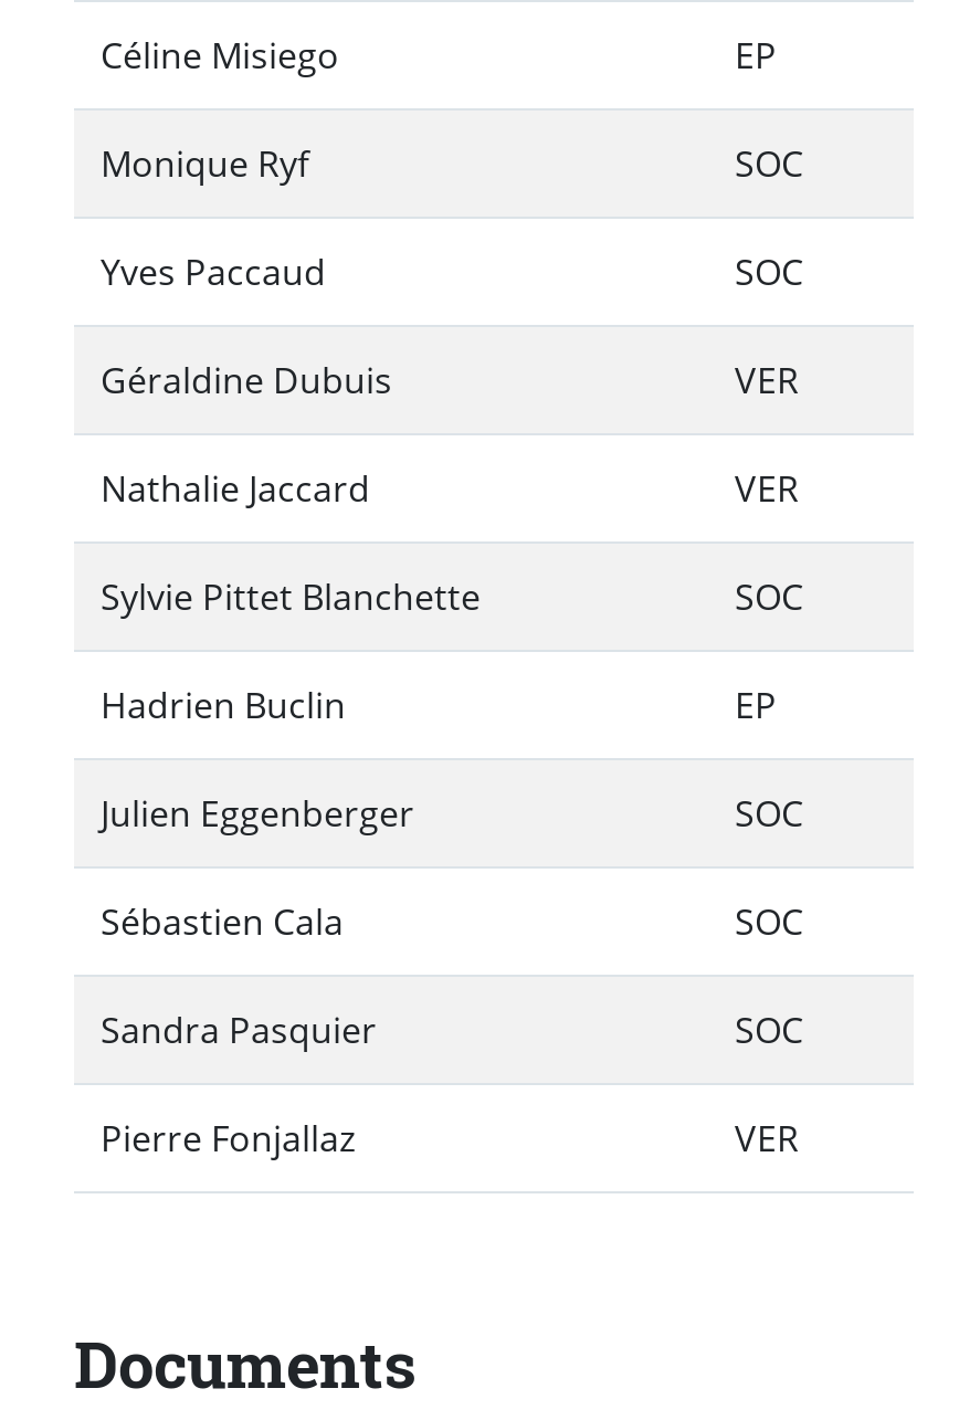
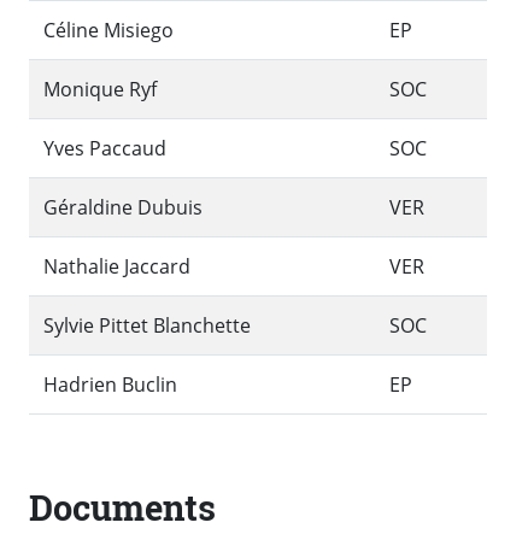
[101,790,803,1164] Julien Eggenberger | SOC | Sébastien Cala | SOC | Sandra Pasquier | SOC | Pierre Fonjallaz | VER -> none

